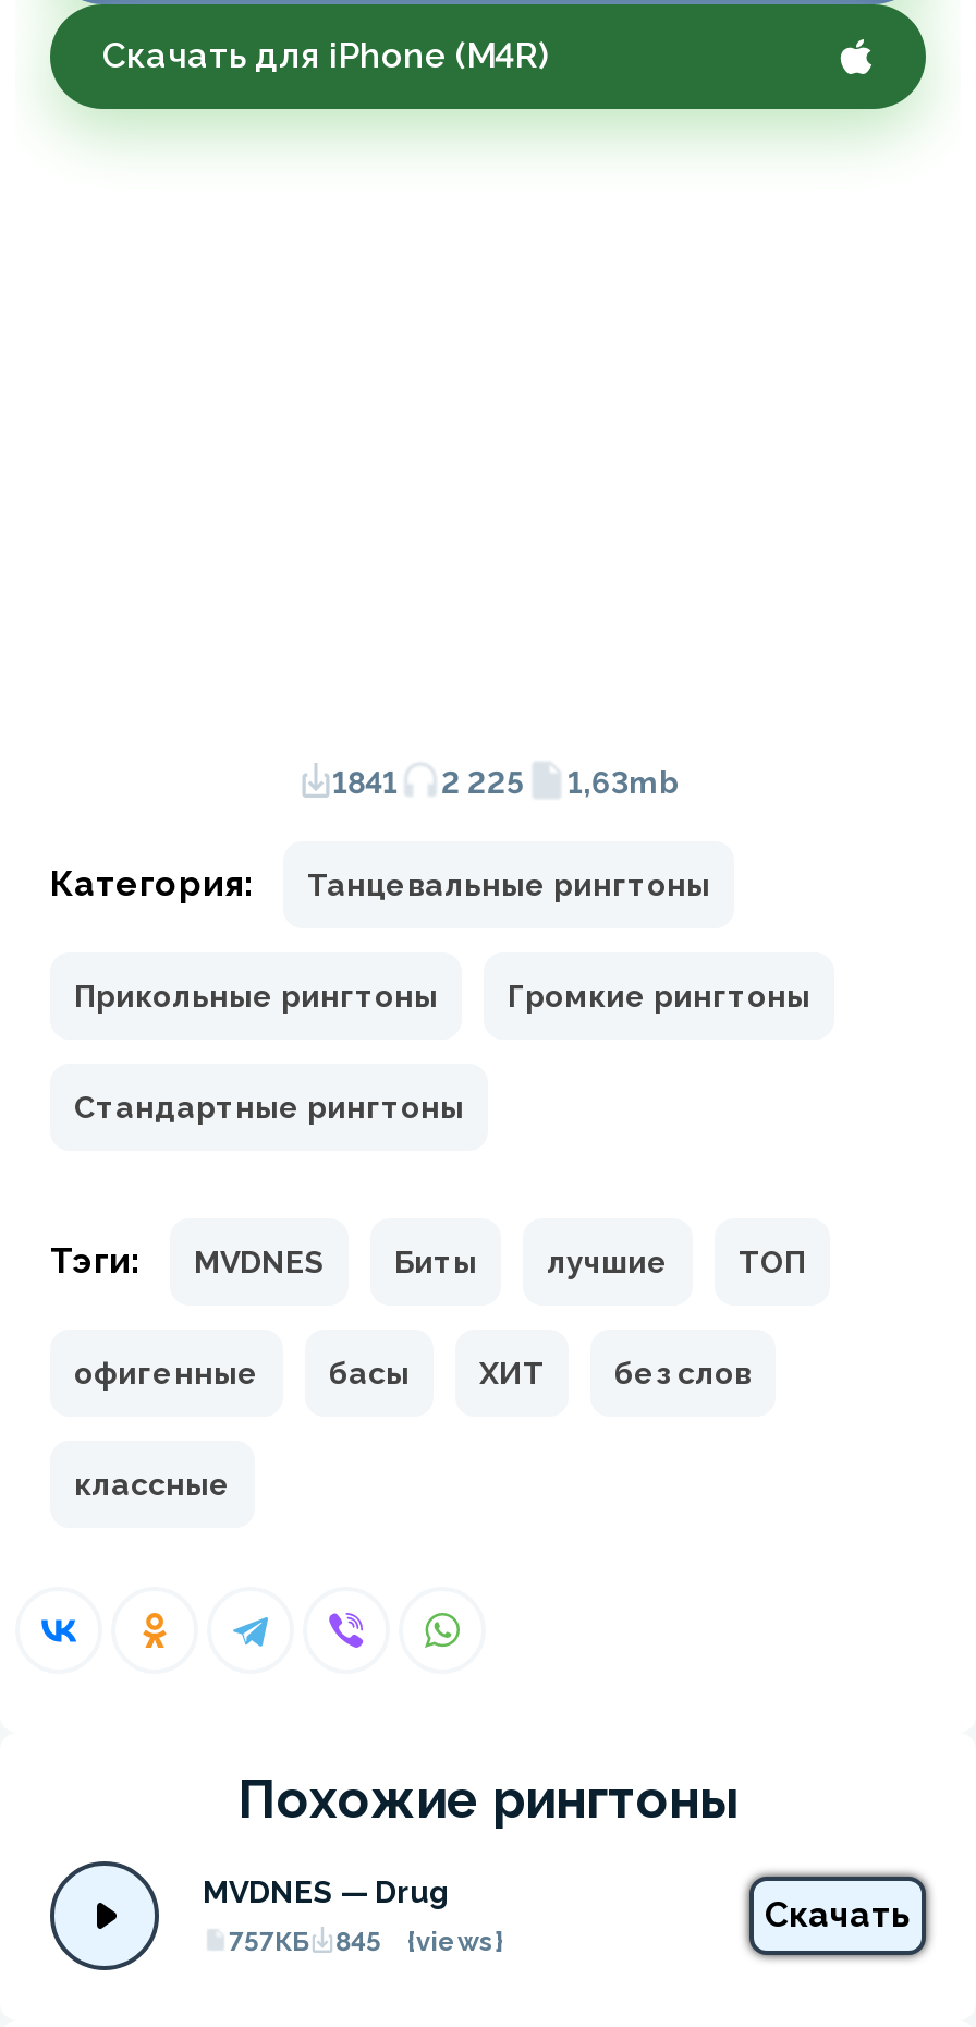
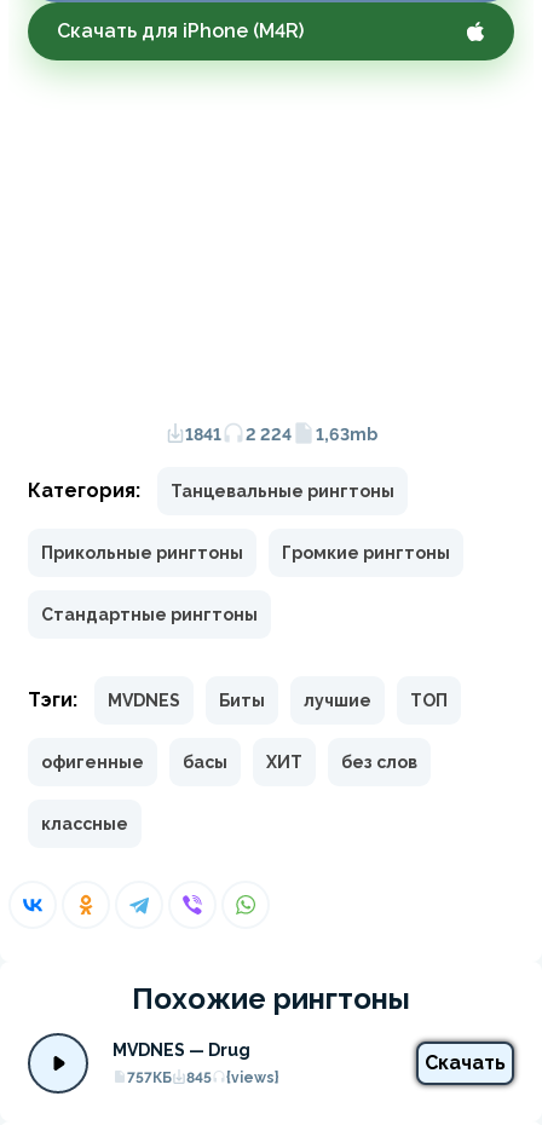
[332,765,679,800] 1841 2 225 1,63mb -> [184,425,377,444] 1841 2 224 1,63mb

